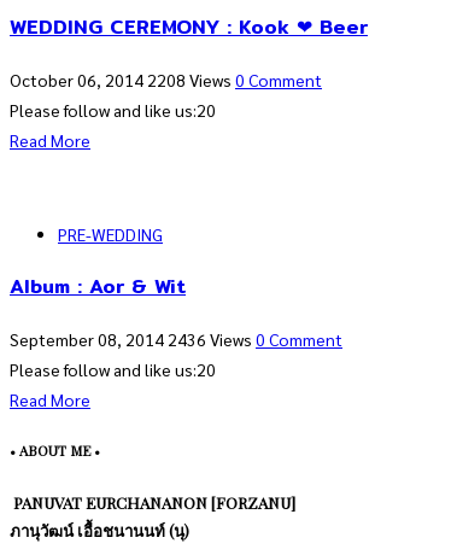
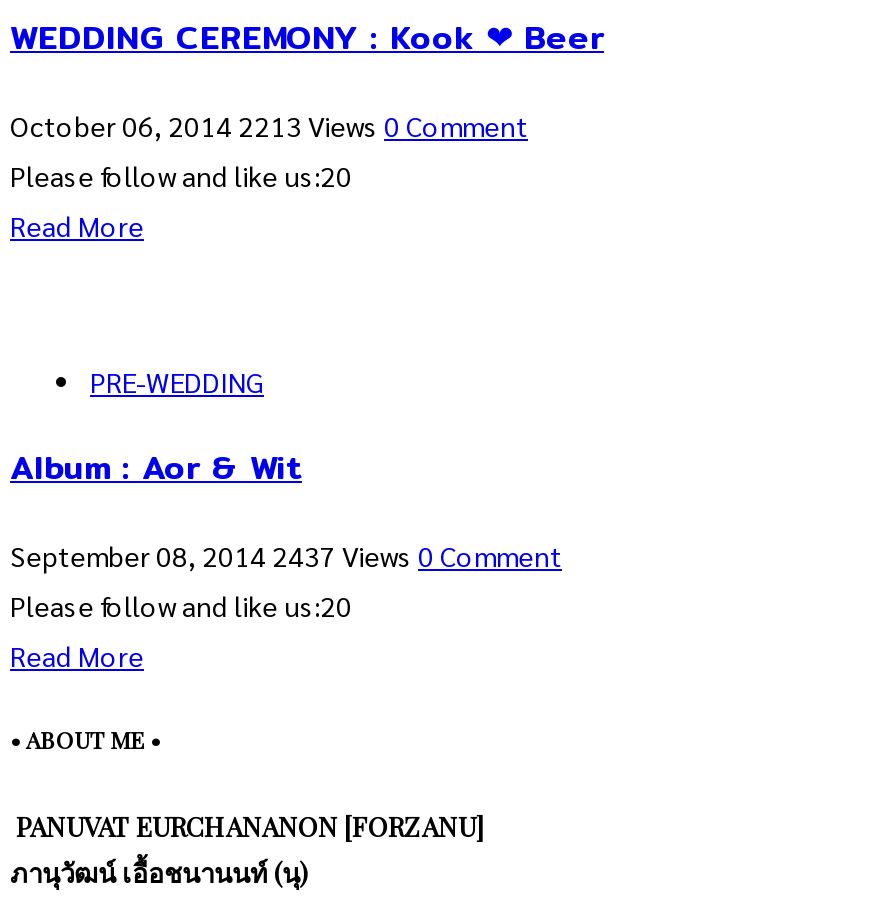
[10,69,322,90] October 06, 2014 2208 Views 0 Comment -> [10,107,528,143] October 06, 2014 2213 Views 0 Comment
[10,328,342,349] September 08, 2014 2436 Views 0 Comment -> [10,536,562,572] September 08, 2014 2437 Views 0 Comment

